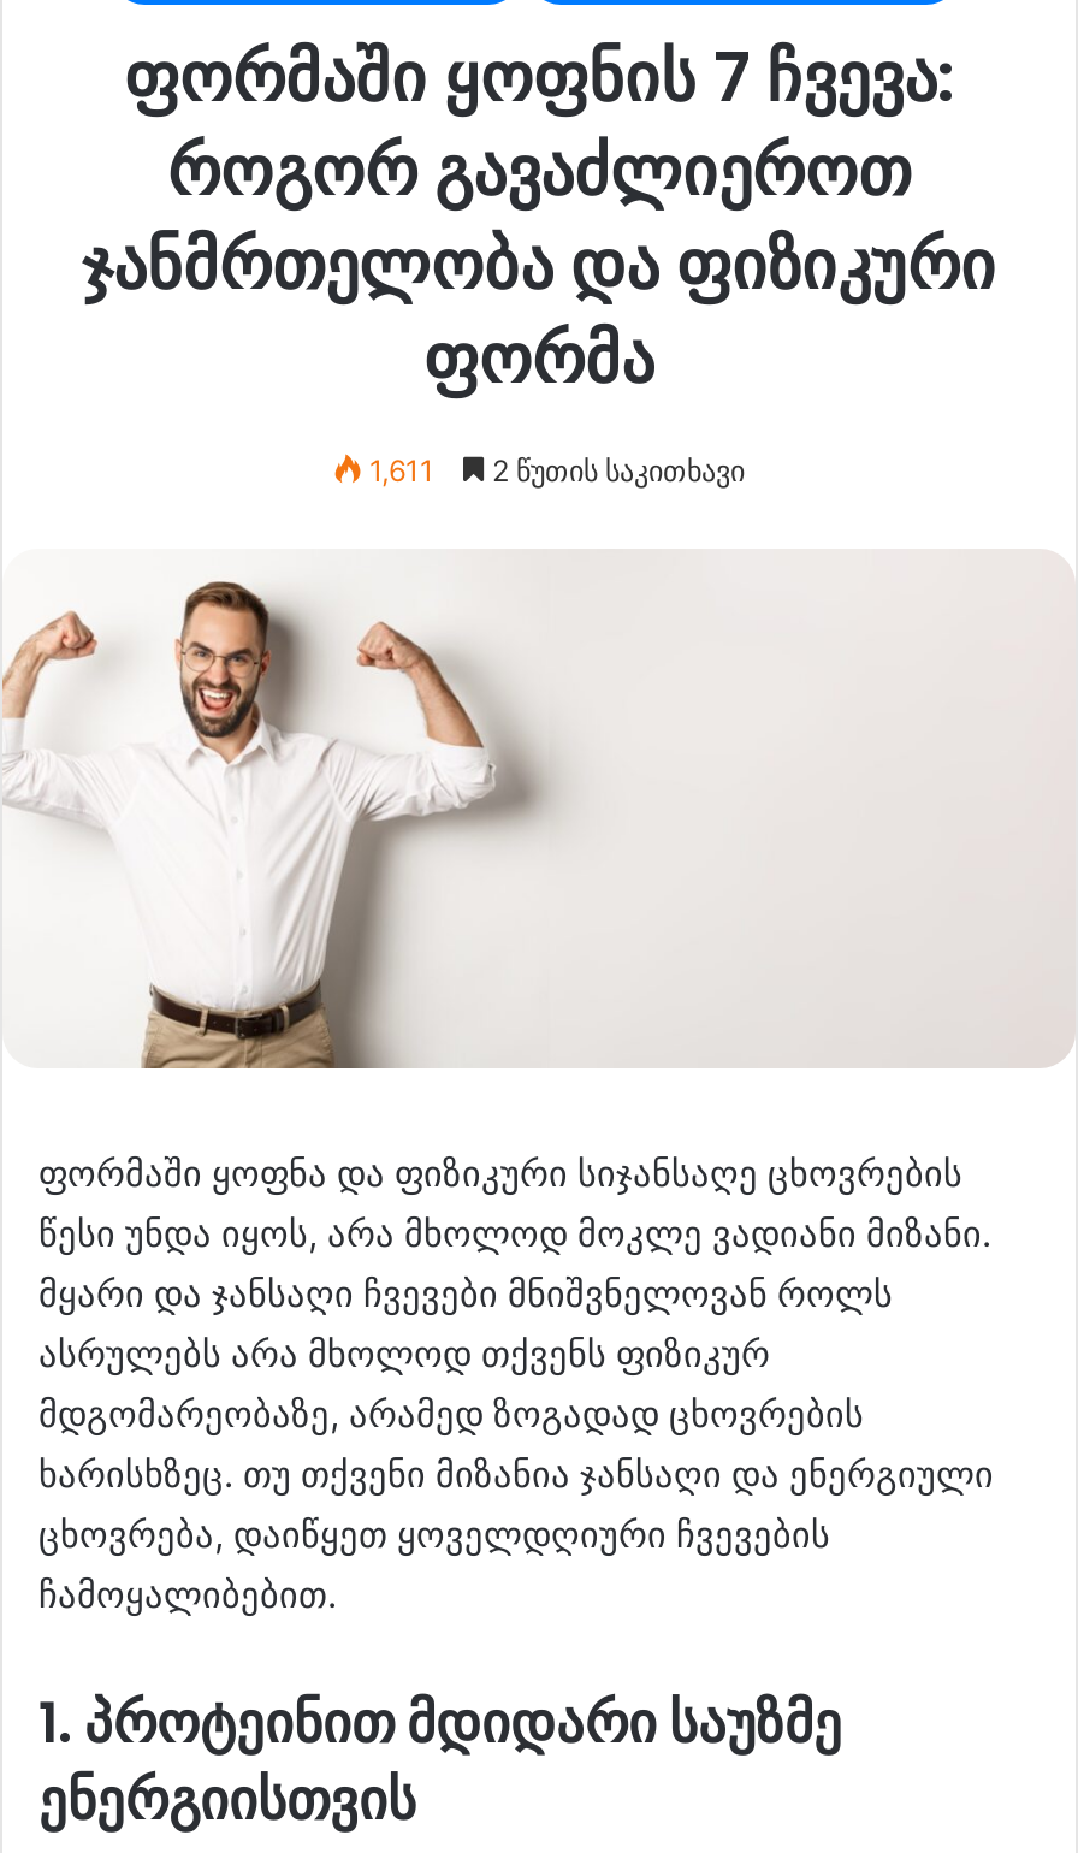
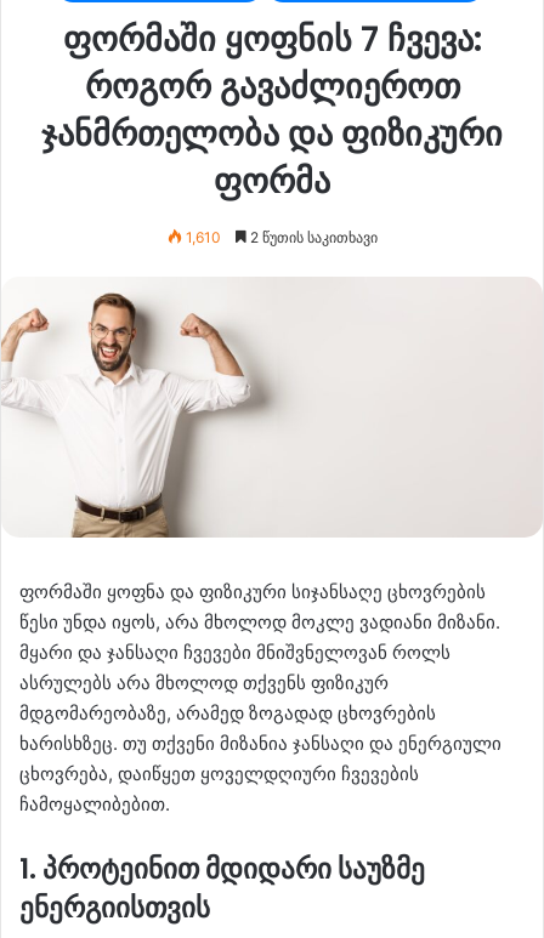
[362,452,745,489] 1,611 2 წუთის საკითხავი -> [182,228,377,246] 1,610 2 წუთის საკითხავი

